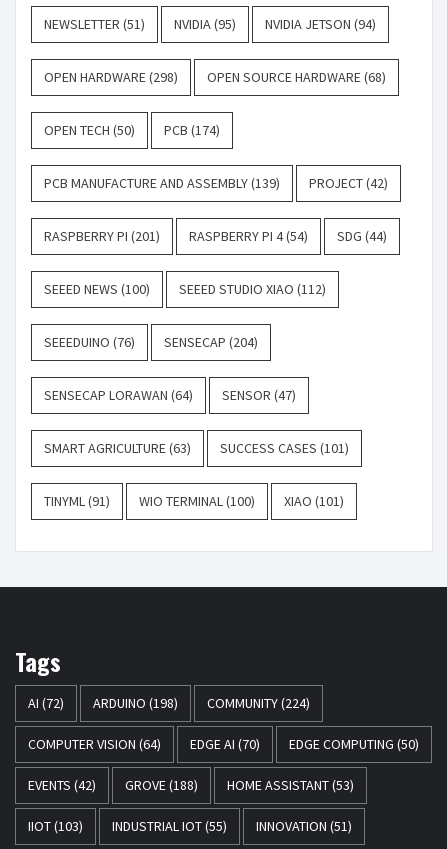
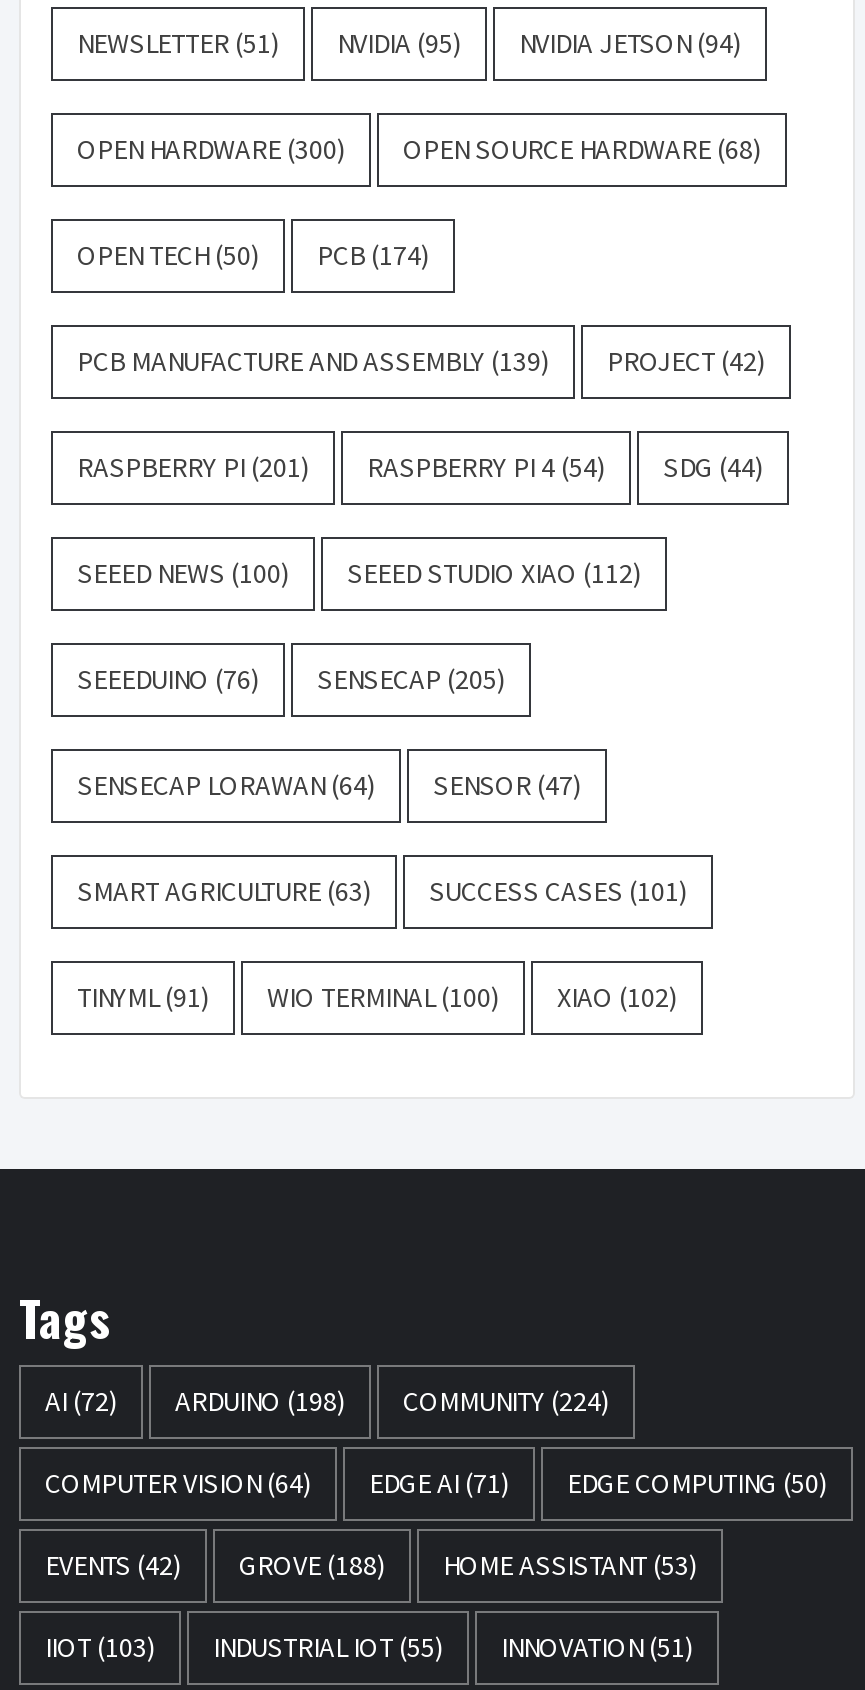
[44,68,178,86] OPEN HARDWARE (298) -> [77,131,345,167] OPEN HARDWARE (300)
[44,333,258,351] SEEEDUINO (76) SENSECAP (204) -> [77,661,505,697] SEEEDUINO (76) SENSECAP (205)
[44,492,344,510] TINYML(91) WIO TERMINAL(100) XIAO (101) -> [77,979,677,1015] TINYML(91) WIO TERMINAL(100) XIAO (102)
[28,735,419,753] COMPUTER VISION (64) EDGE AI (70) EDGE COMPUTING (50) -> [45,1465,827,1501] COMPUTER VISION (64) EDGE AI (71) EDGE COMPUTING (50)

